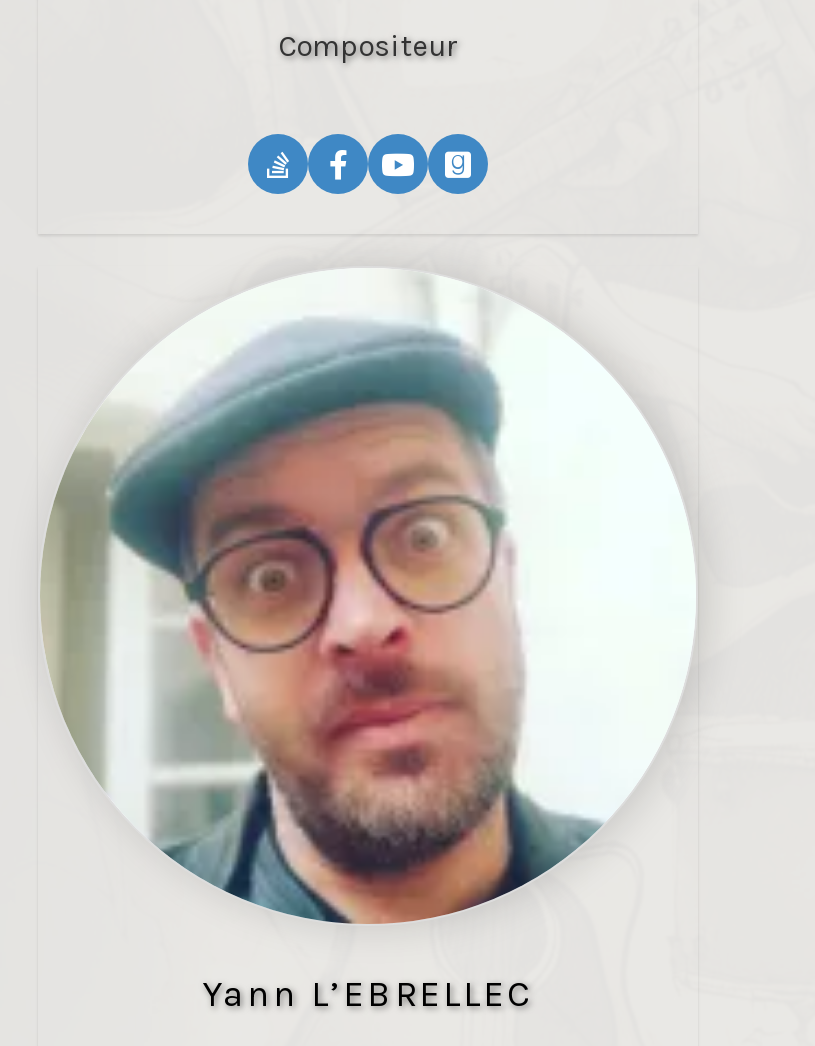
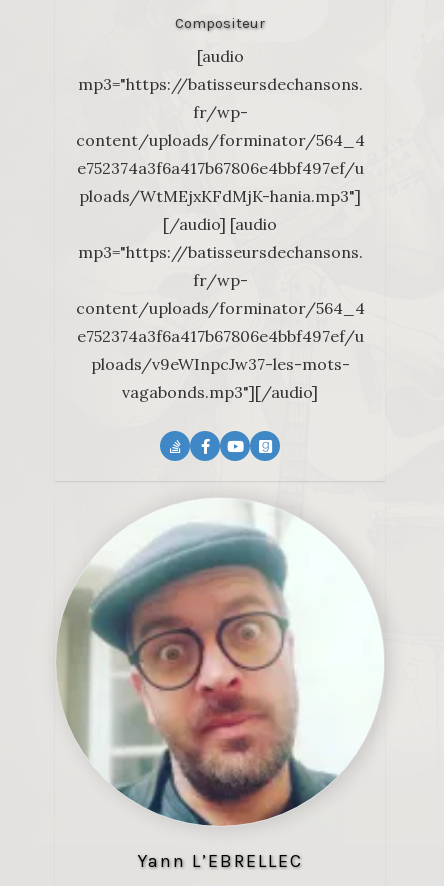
none -> [75,46,364,402] [audio | mp3="https://batisseursdechansons. | fr/wp- | content/uploads/forminator/564_4 | e752374a3f6a417b67806e4bbf497ef/u | ploads/WtMEjxKFdMjK-hania.mp3"] | [/audio] [audio | mp3="https://batisseursdechansons. | fr/wp- | content/uploads/forminator/564_4 | e752374a3f6a417b67806e4bbf497ef/u | ploads/v9eWInpcJw37-les-mots- | vagabonds.mp3"][/audio]

